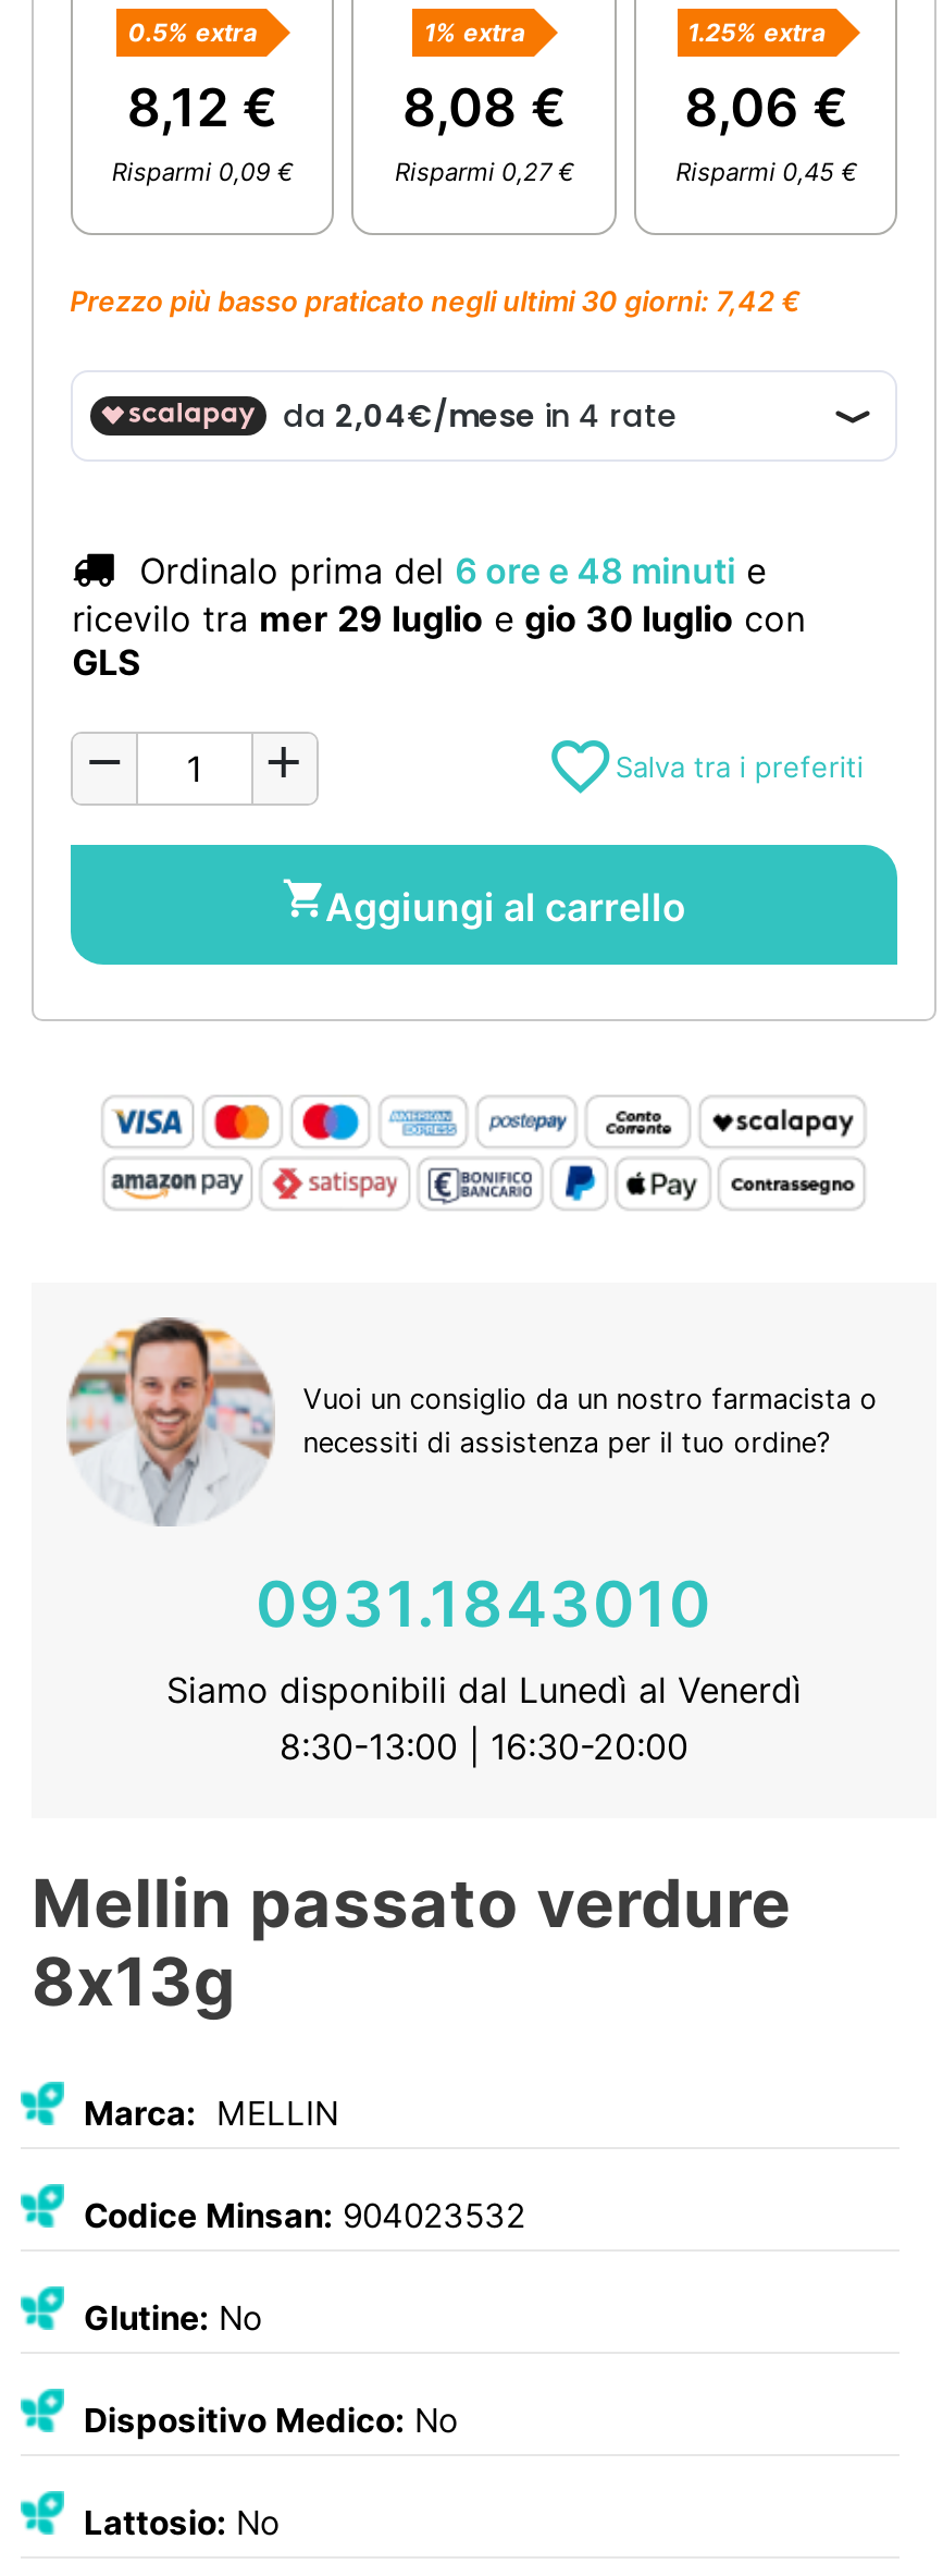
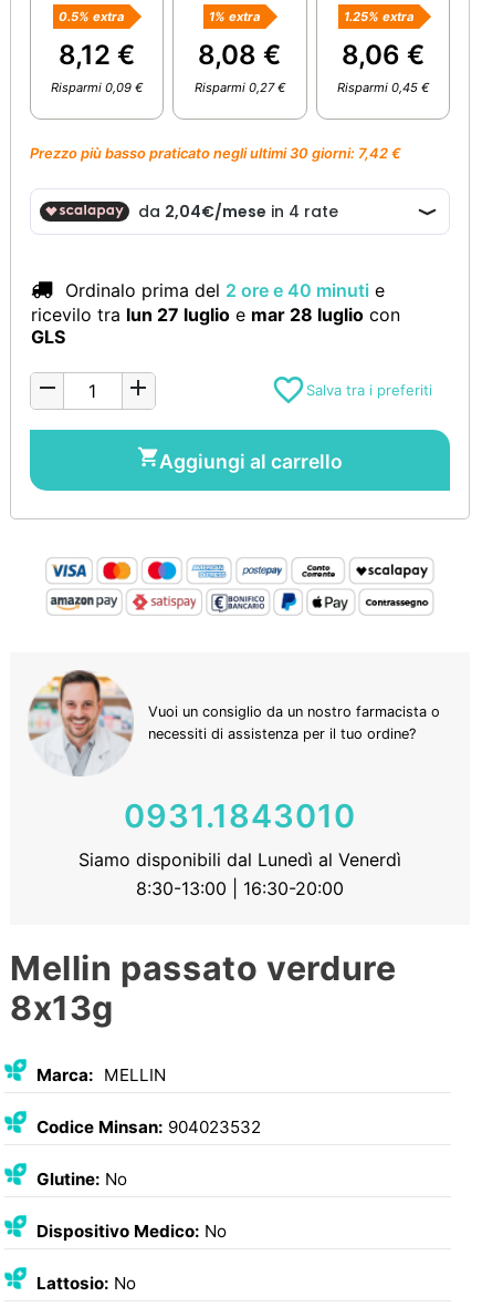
[139,550,766,593] Ordinalo prima del 6 ore e 48 minuti e -> [65,280,384,302] Ordinalo prima del 2 ore e 40 minuti e
[72,598,805,641] ricevilo tra mer 29 luglio e gio 30 luglio con -> [31,304,400,326] ricevilo tra lun 27 luglio e mar 28 luglio con

